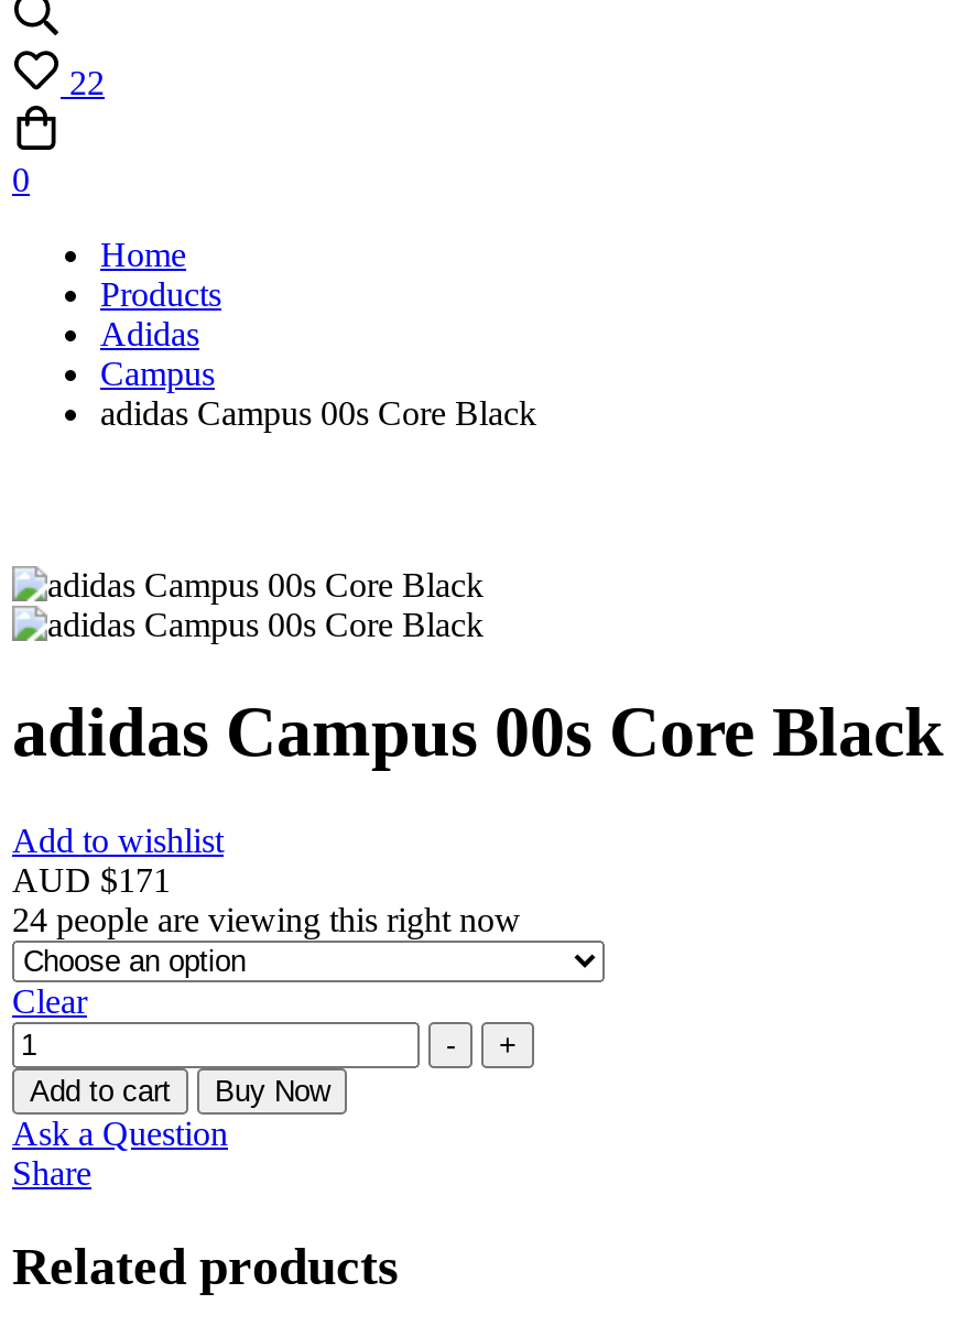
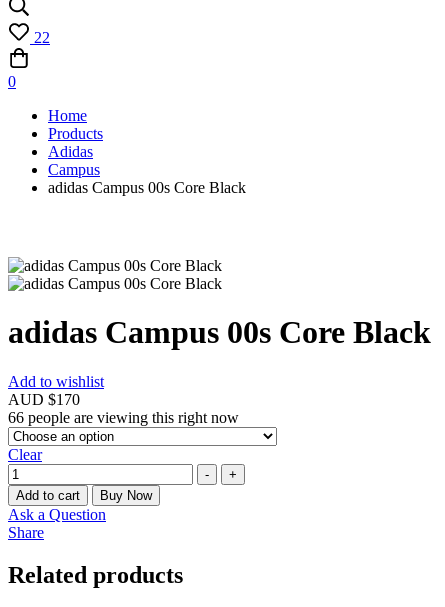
[12,861,171,898] AUD $171 -> [8,391,80,408] AUD $170
[12,901,521,938] 24 people are viewing this right now -> [8,409,239,426] 66 people are viewing this right now

